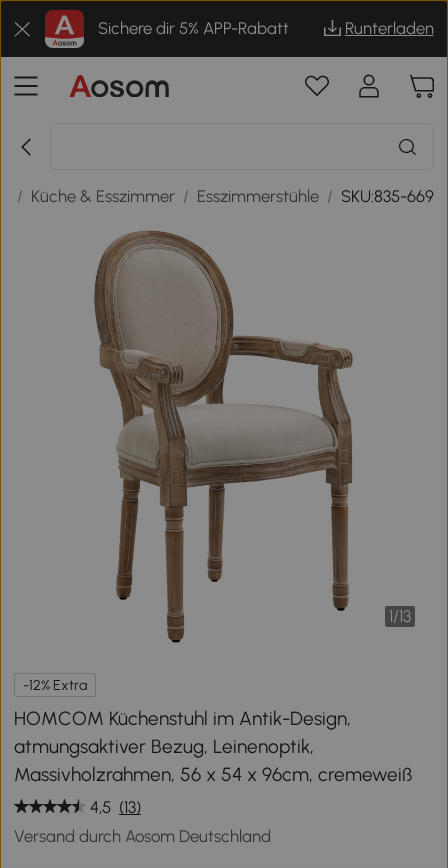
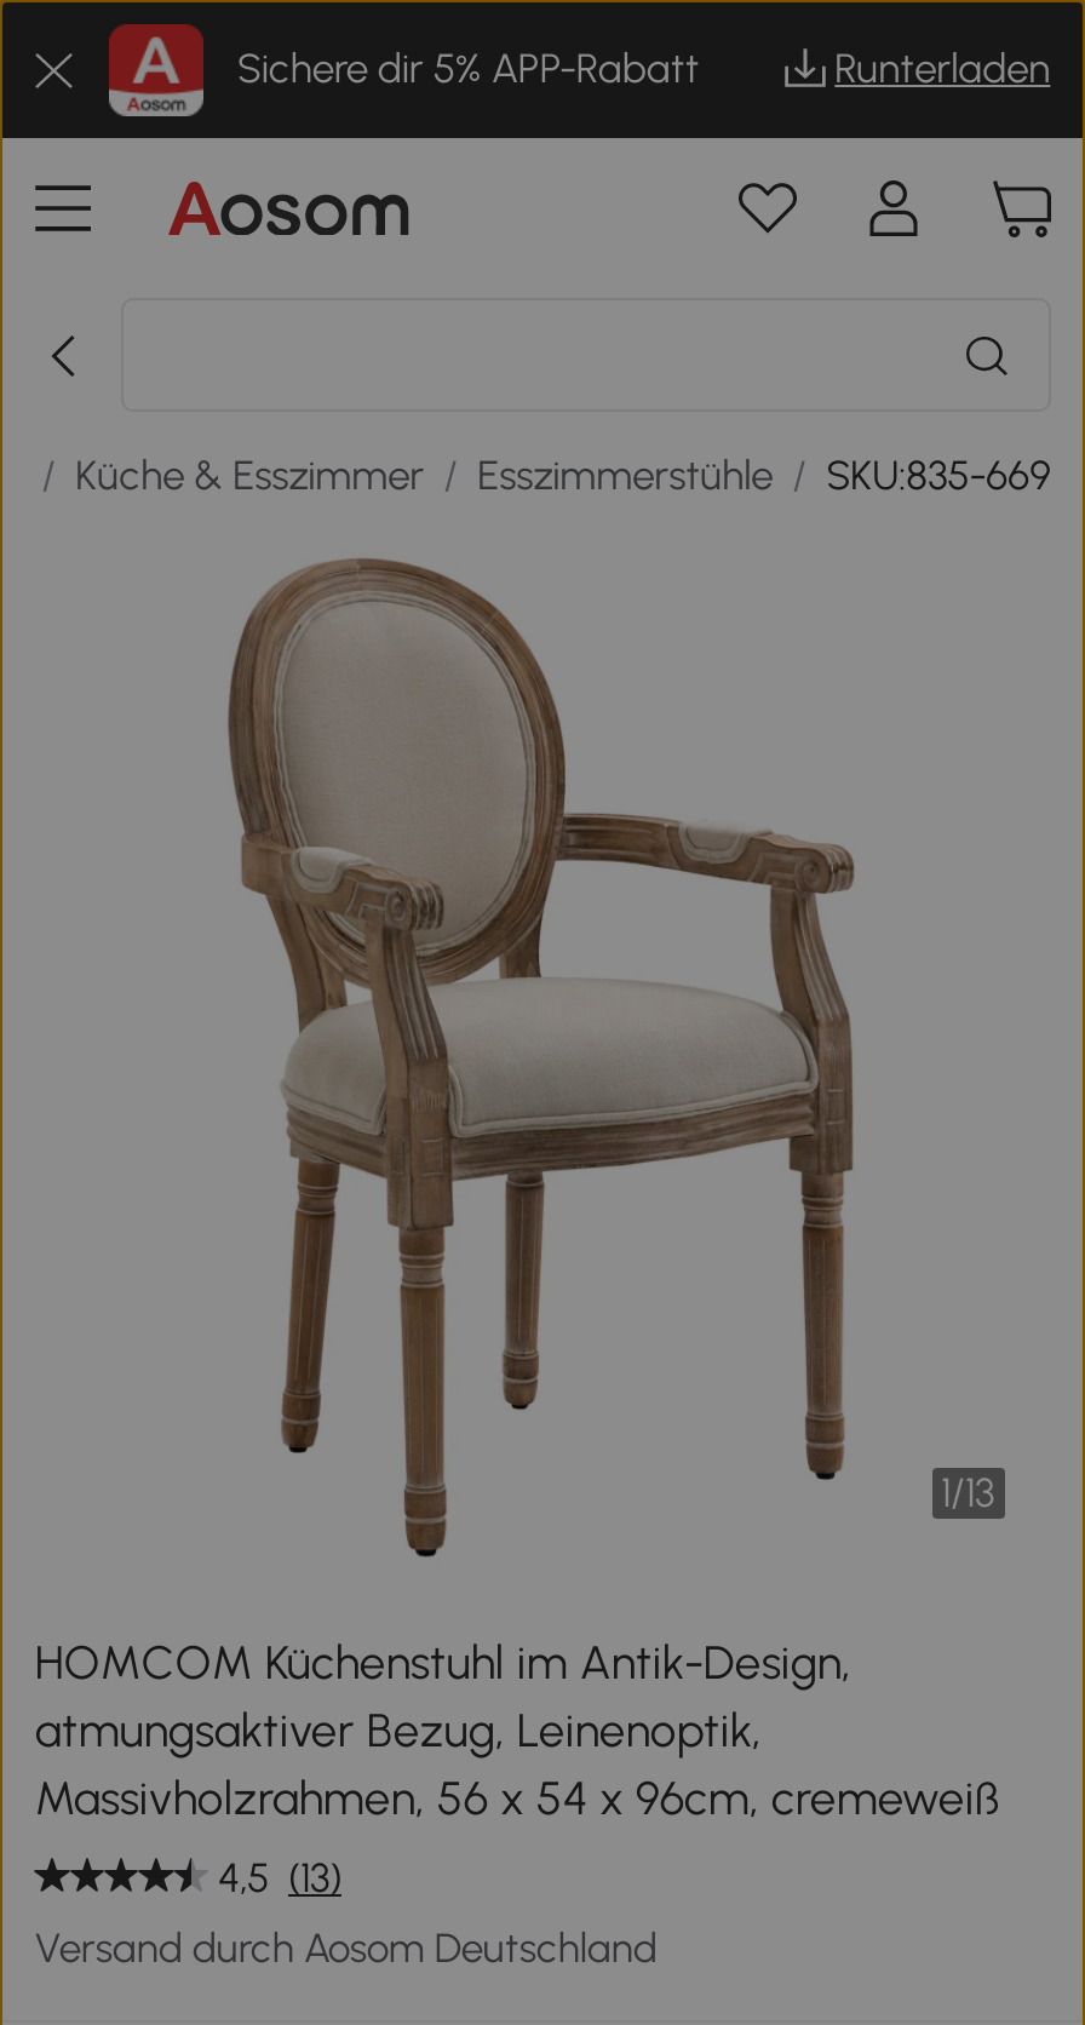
[23,676,87,694] -12% Extra -> none

